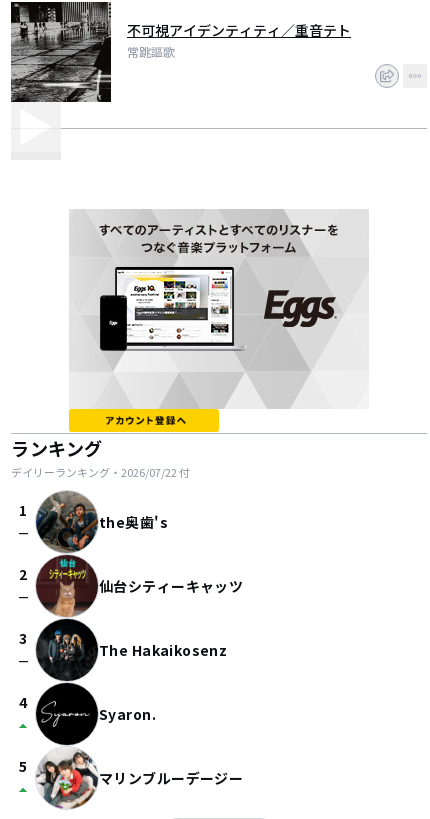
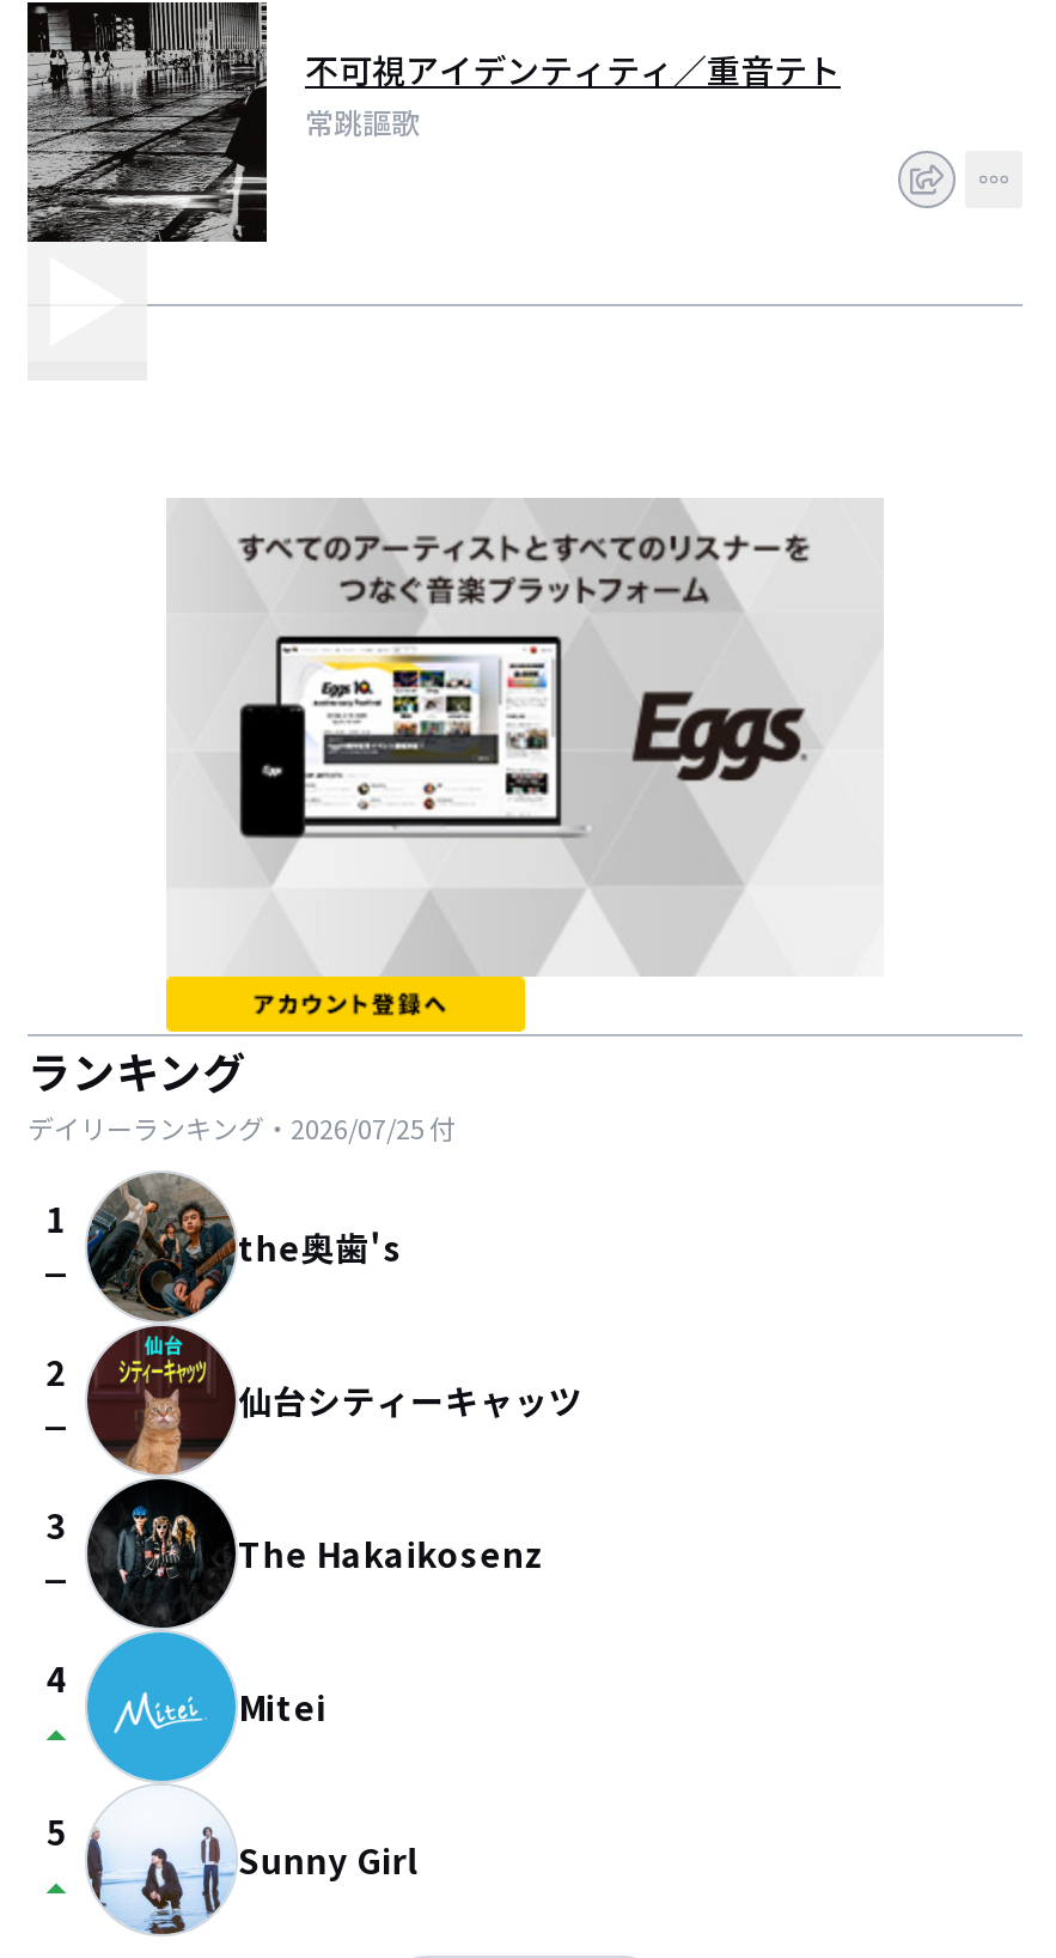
[11,464,190,480] デイリーランキング・2026/07/22付 -> [28,1108,456,1147] デイリーランキング・2026/07/25付
[35,683,156,809] [image] | Syaron. -> [85,1630,327,1936] [image] | Mitei
[99,768,243,788] マリンブルーデージー -> [238,1836,418,1884] Sunny Girl

